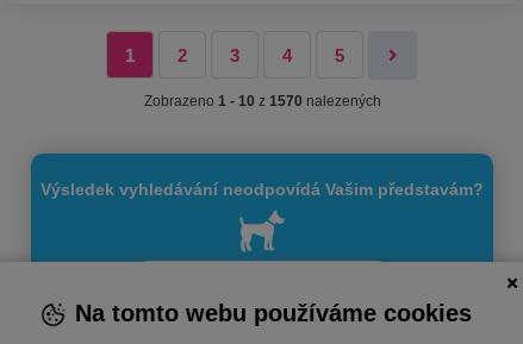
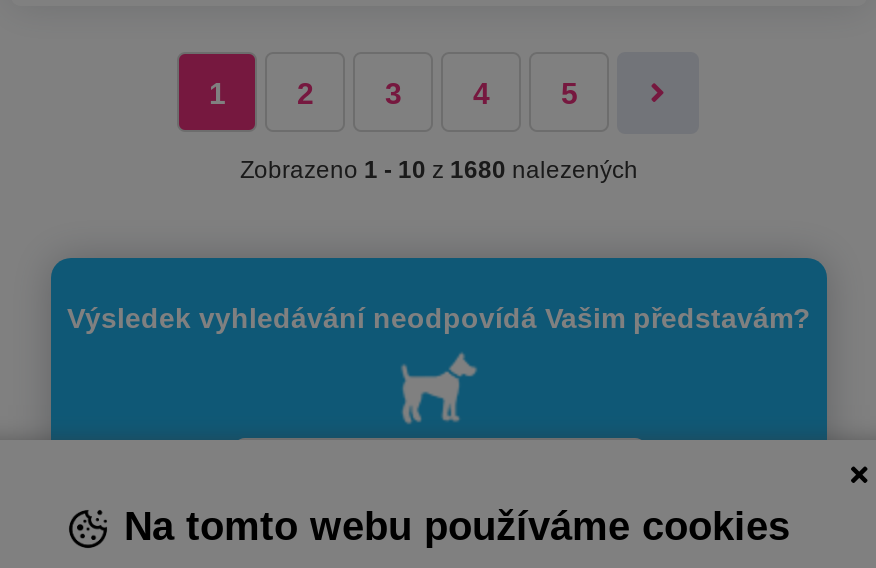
[144,93,381,110] Zobrazeno 1 - 10 z 1570 nalezených -> [240,156,638,184] Zobrazeno 1 - 10 z 1680 nalezených

